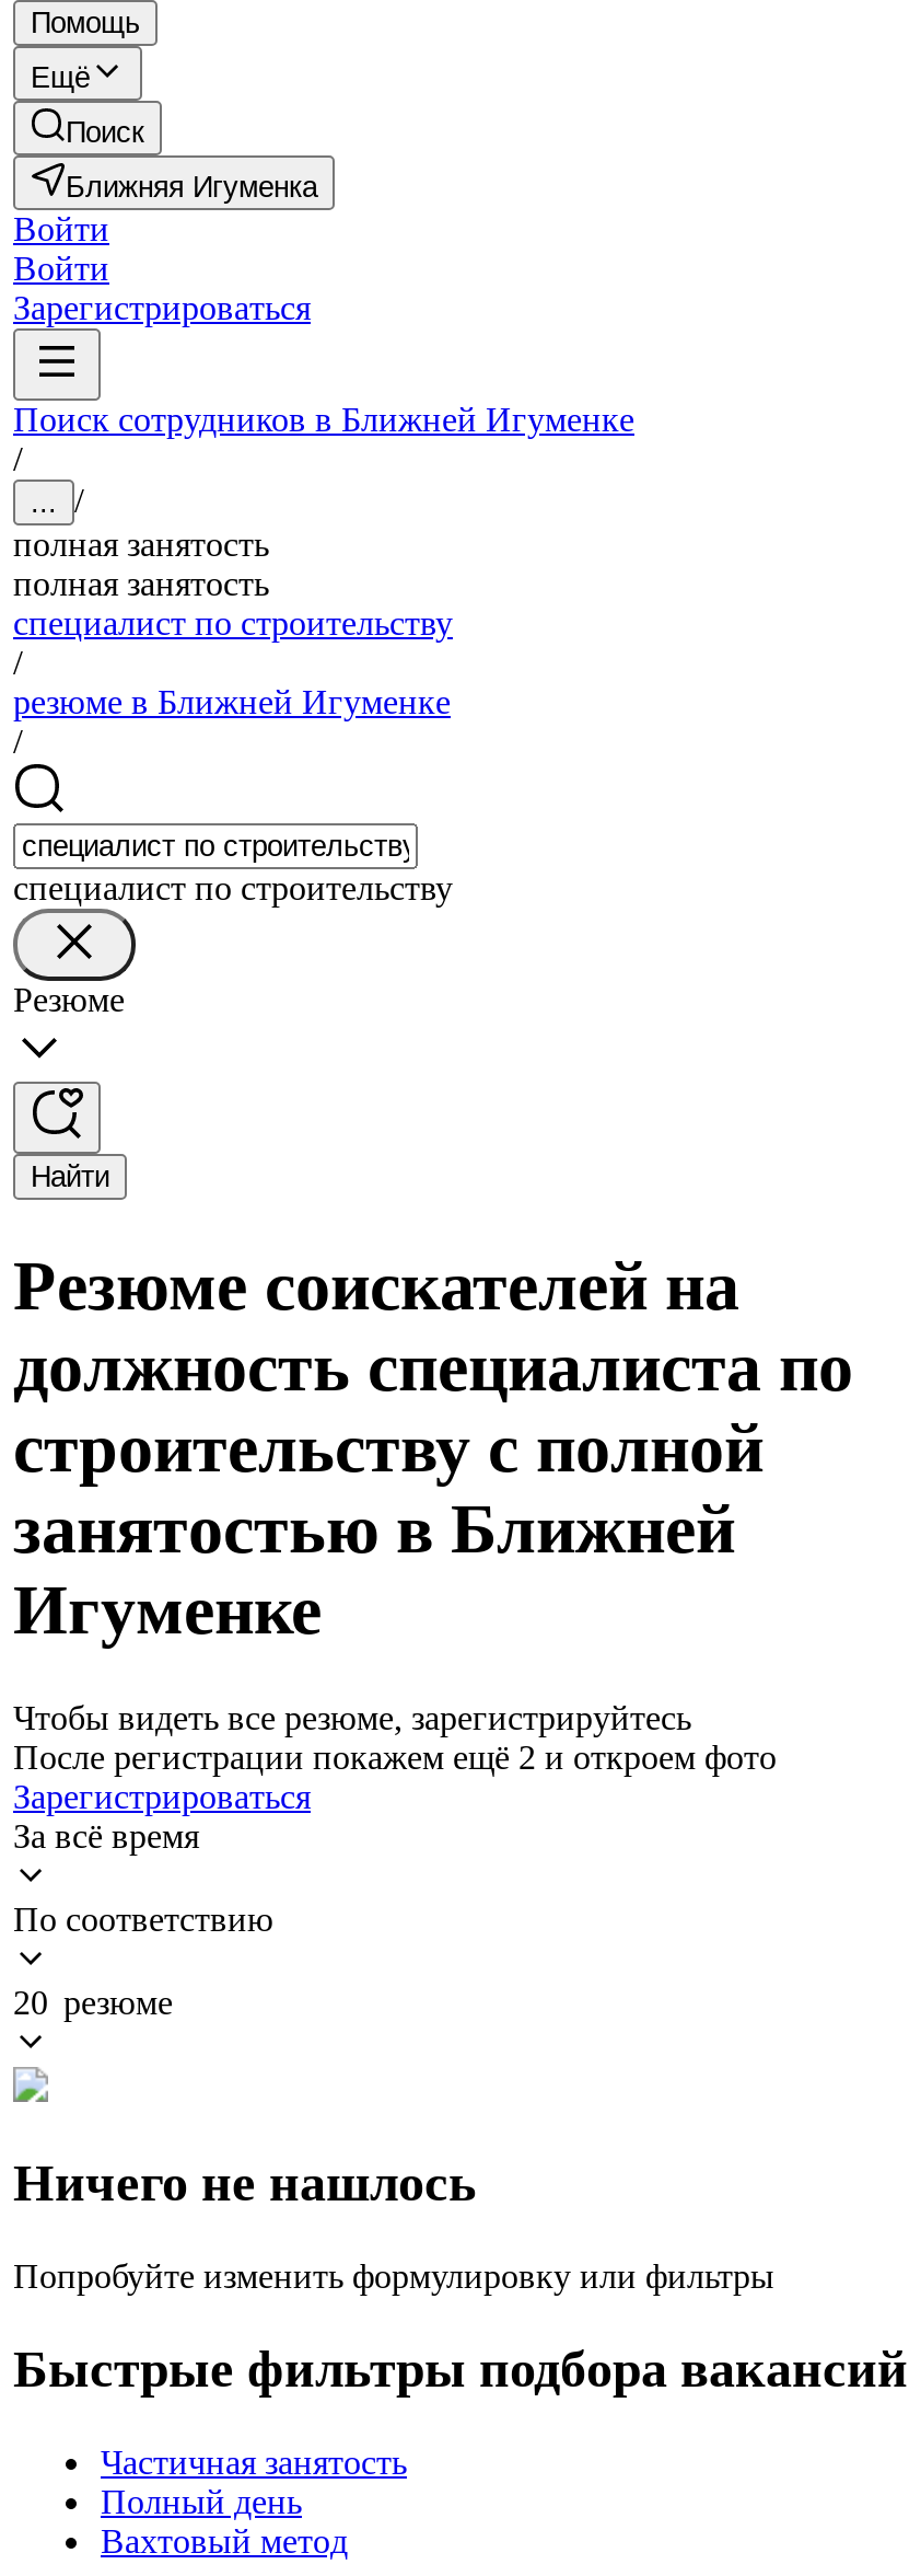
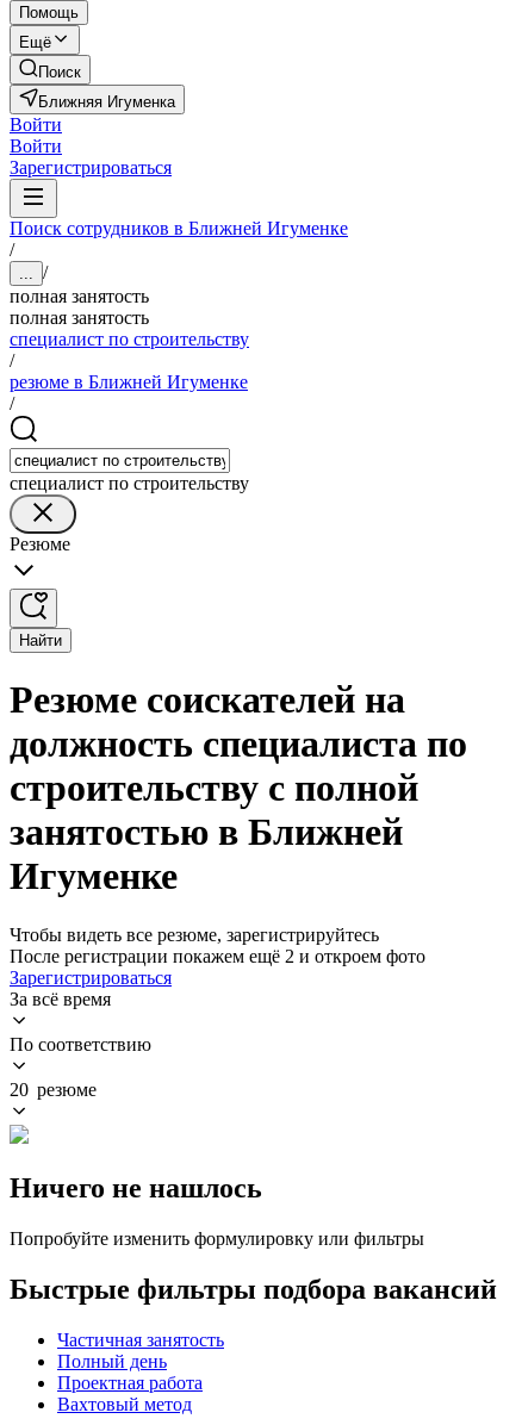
none -> [57,1372,203,1392] Проектная работа

